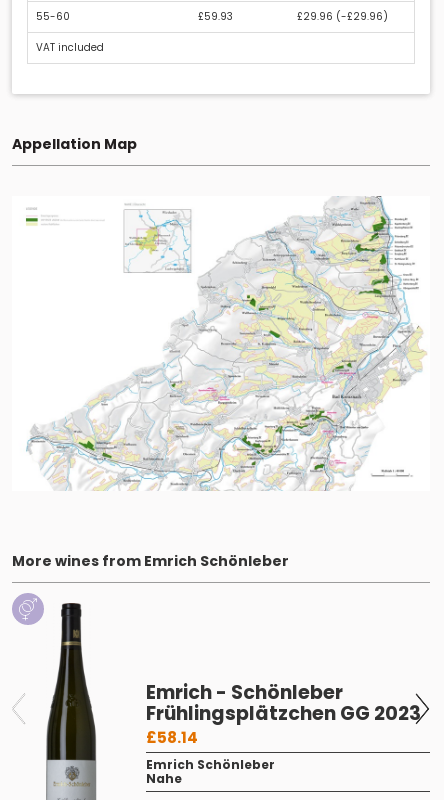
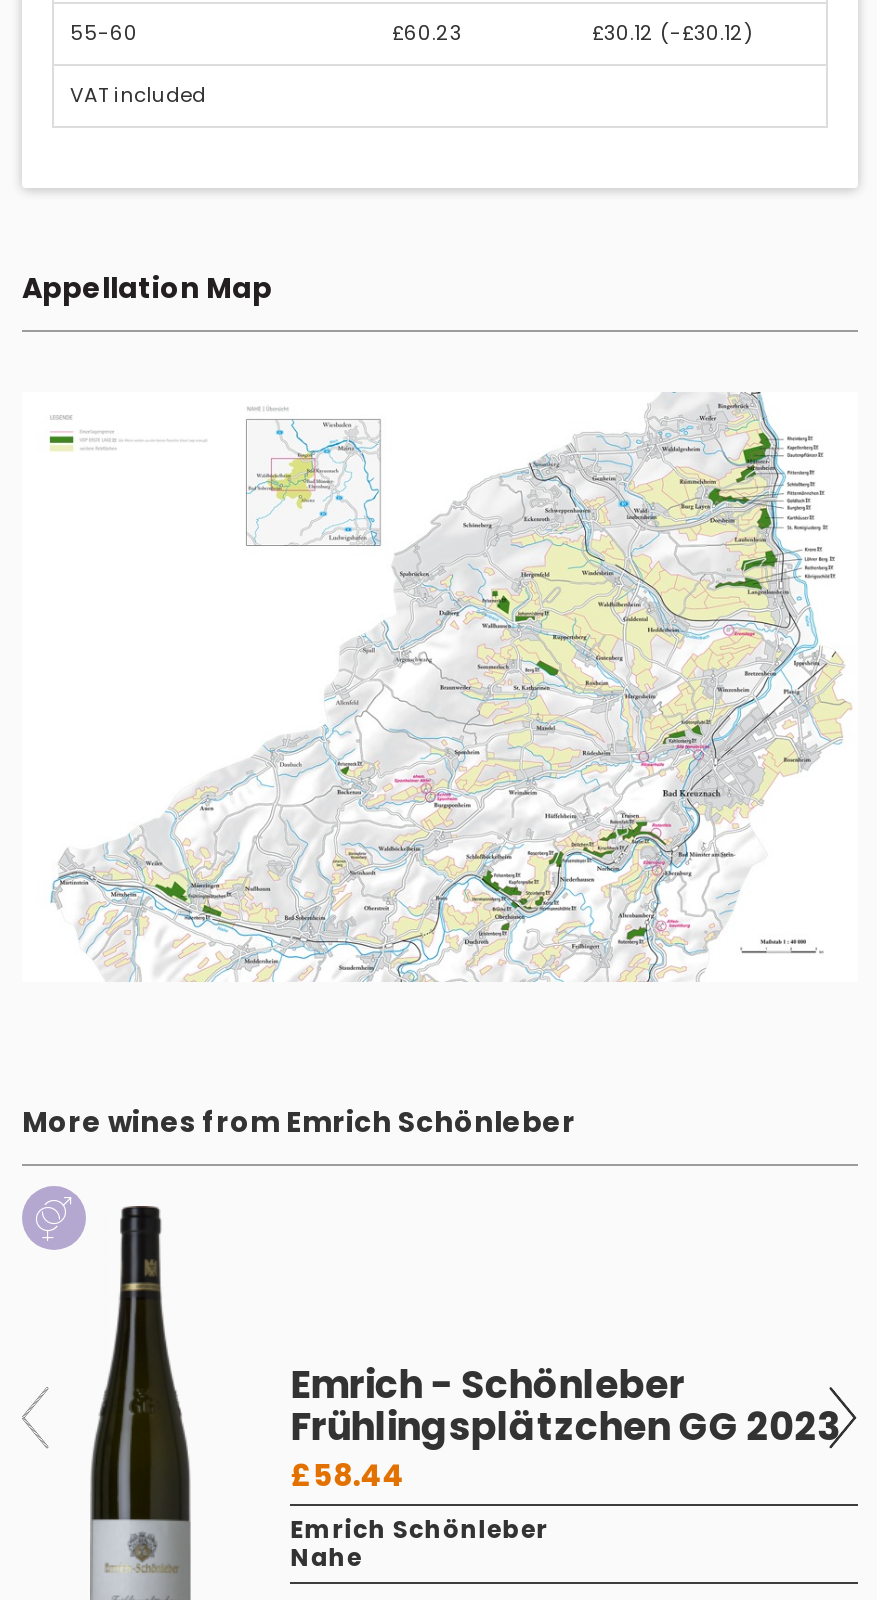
[197,9,232,24] £59.93 -> [392,18,462,48] £60.23
[297,9,388,24] £29.96 (-£29.96) -> [592,18,754,48] £30.12 (-£30.12)
[146,727,198,748] £58.14 -> [291,1455,405,1497] £58.44

